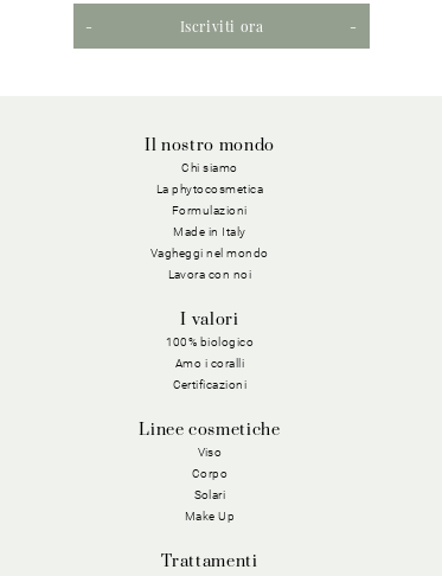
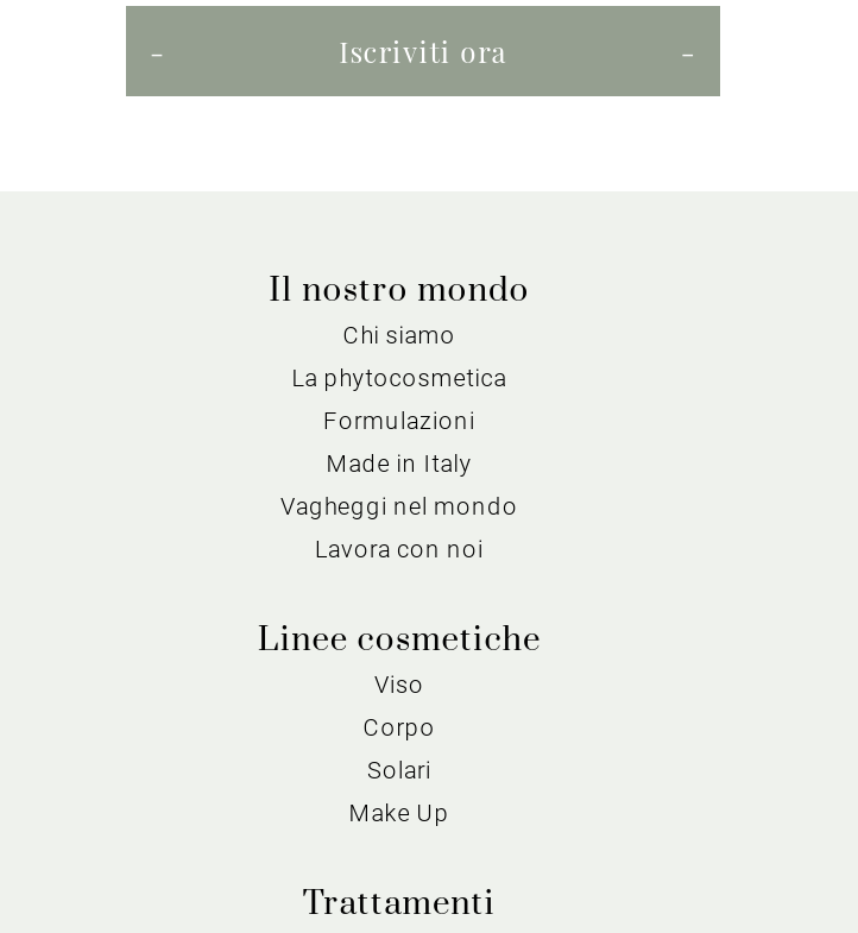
[165,309,254,391] I valori | 100% biologico | Amo i coralli | Certificazioni -> none

